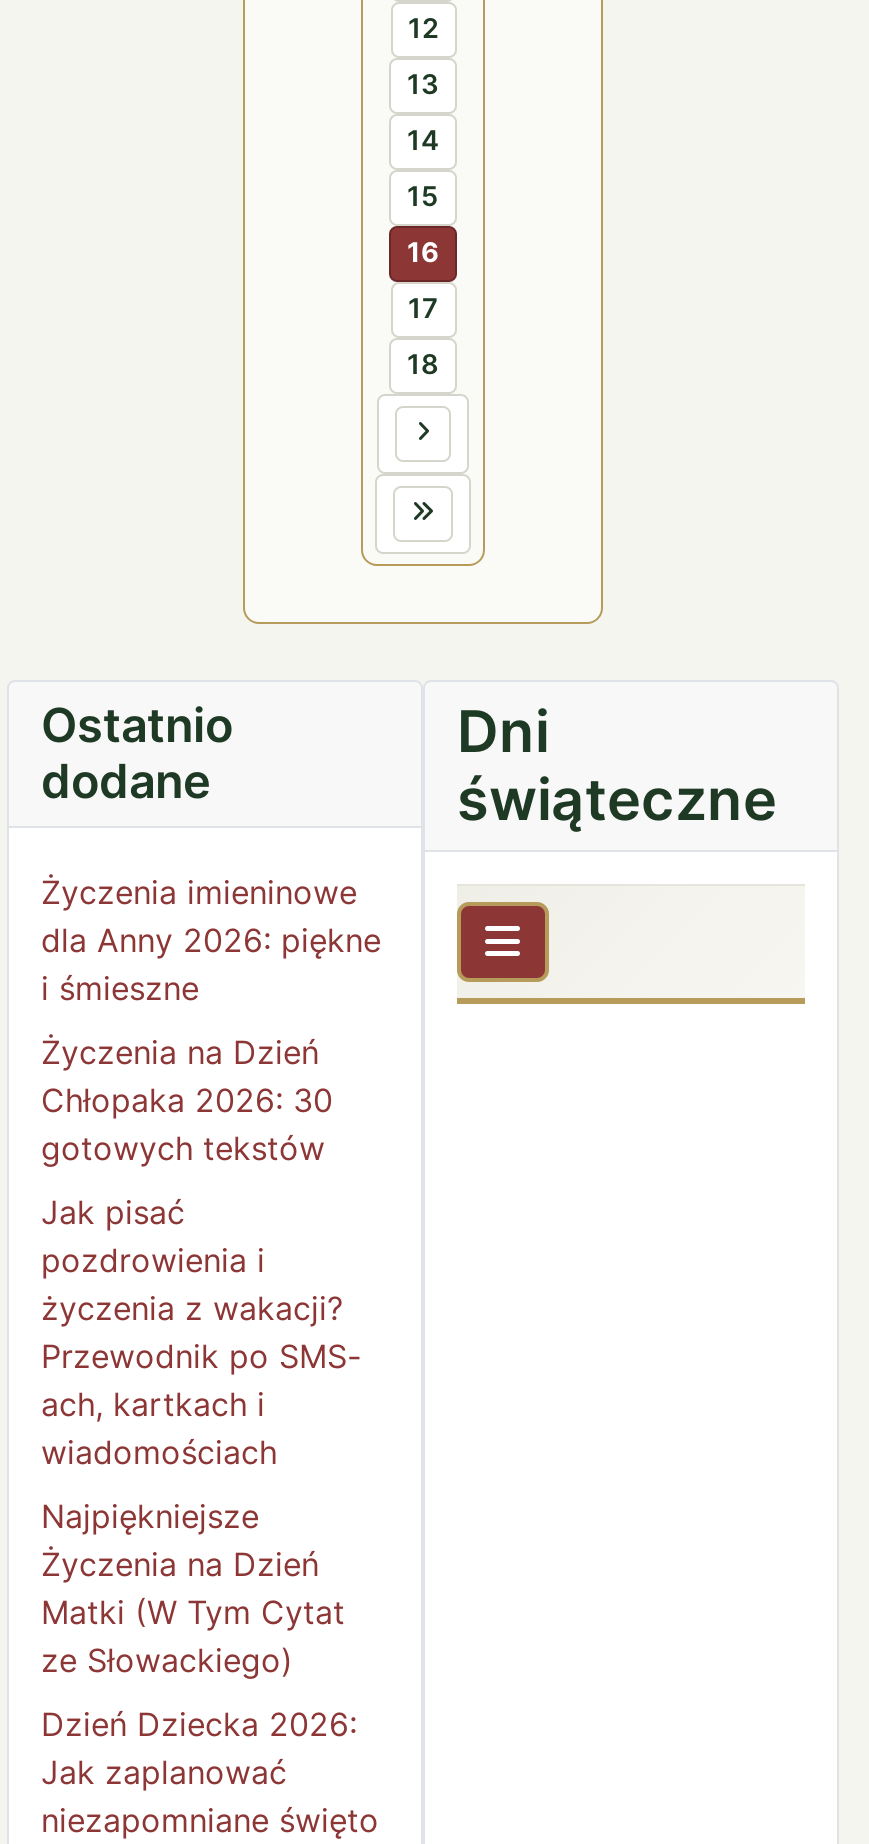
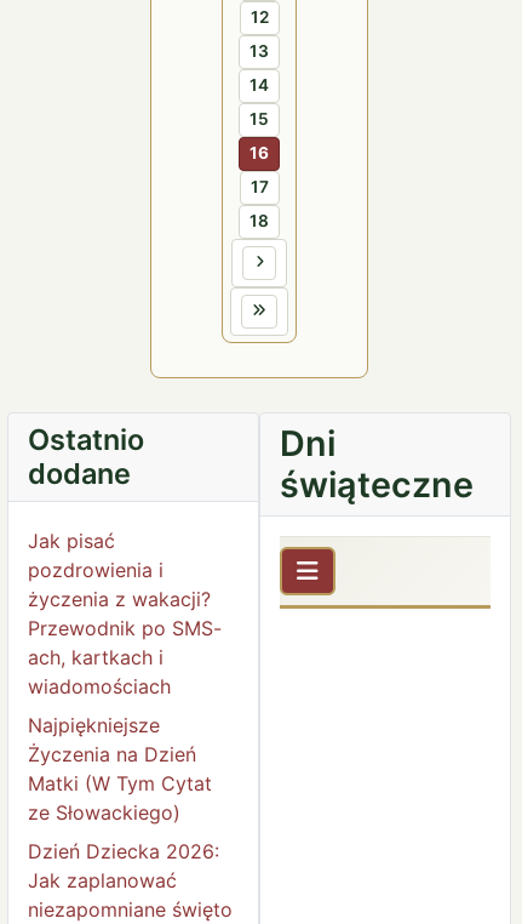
[41,871,381,1167] Życzenia imieninowe | dla Anny 2026: piękne | i śmieszne | Życzenia na Dzień | Chłopaka 2026: 30 | gotowych tekstów -> none
none -> [279,557,492,610] [image]

